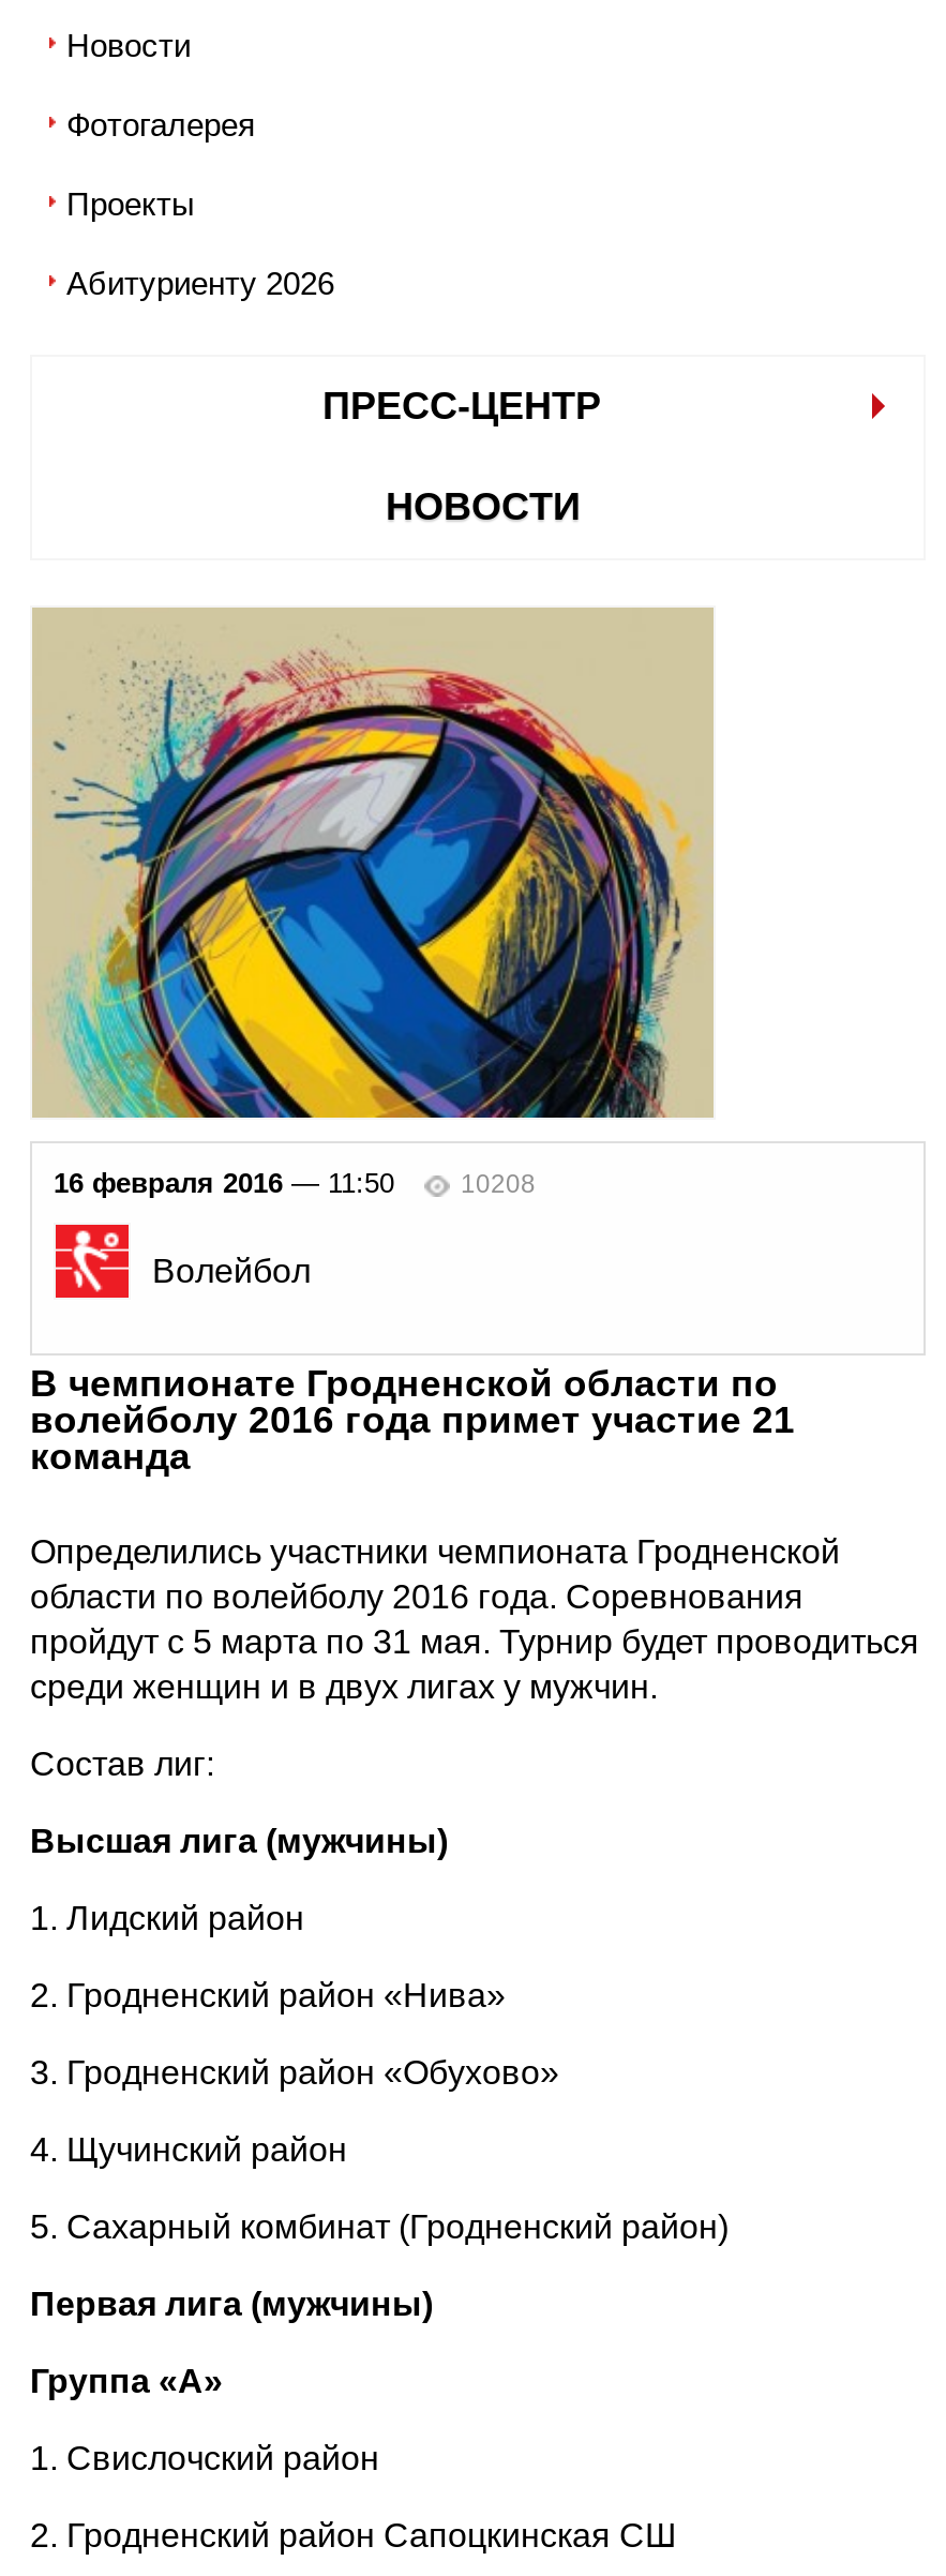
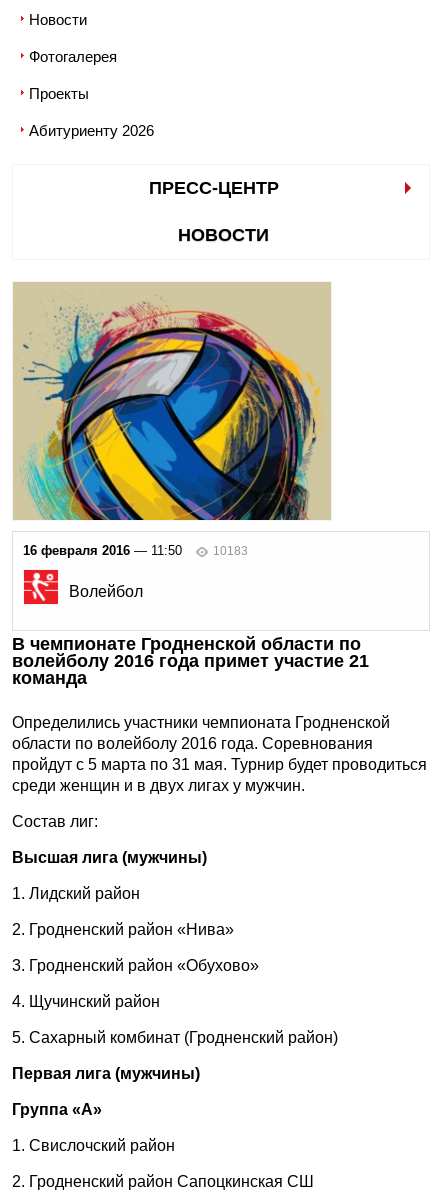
[54,1168,536,1200] 16 февраля 2016 — 11:50 10208 -> [23,543,248,558] 16 февраля 2016 — 11:50 10183

